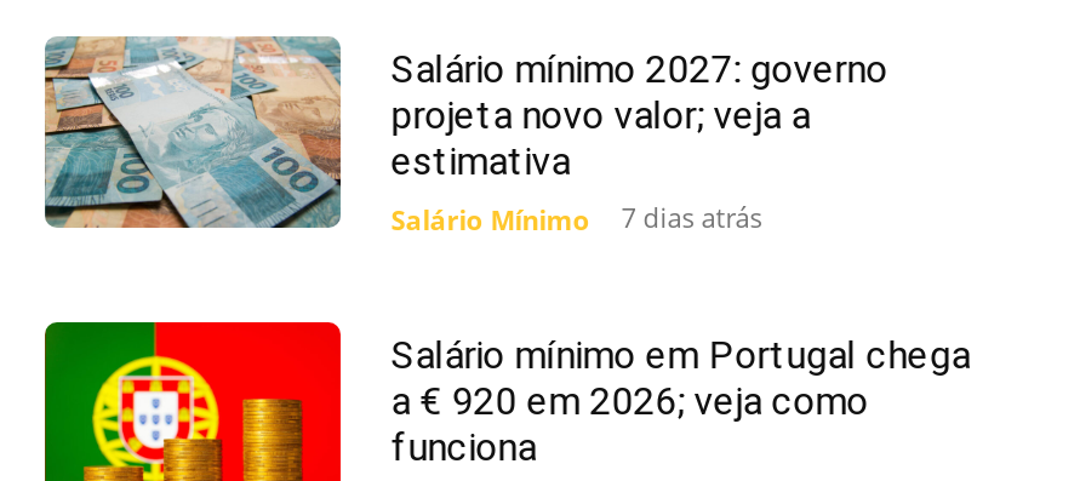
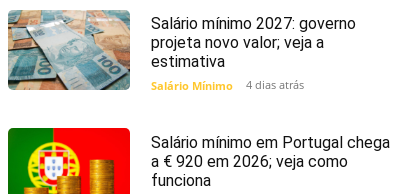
[391,198,762,237] Salário Mínimo 7 dias atrás -> [151,77,304,93] Salário Mínimo 4 dias atrás

